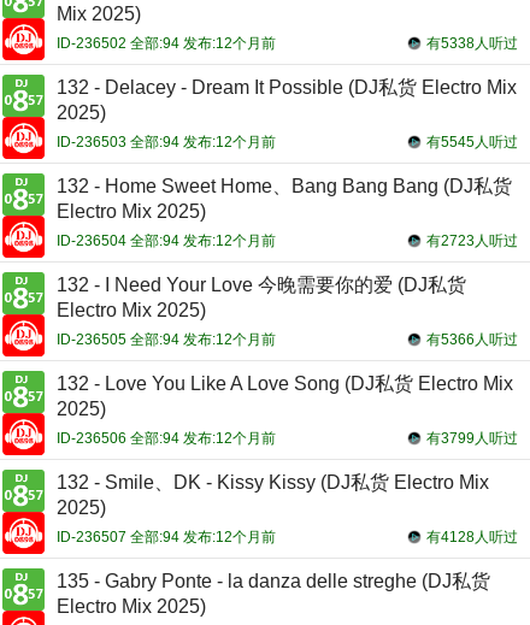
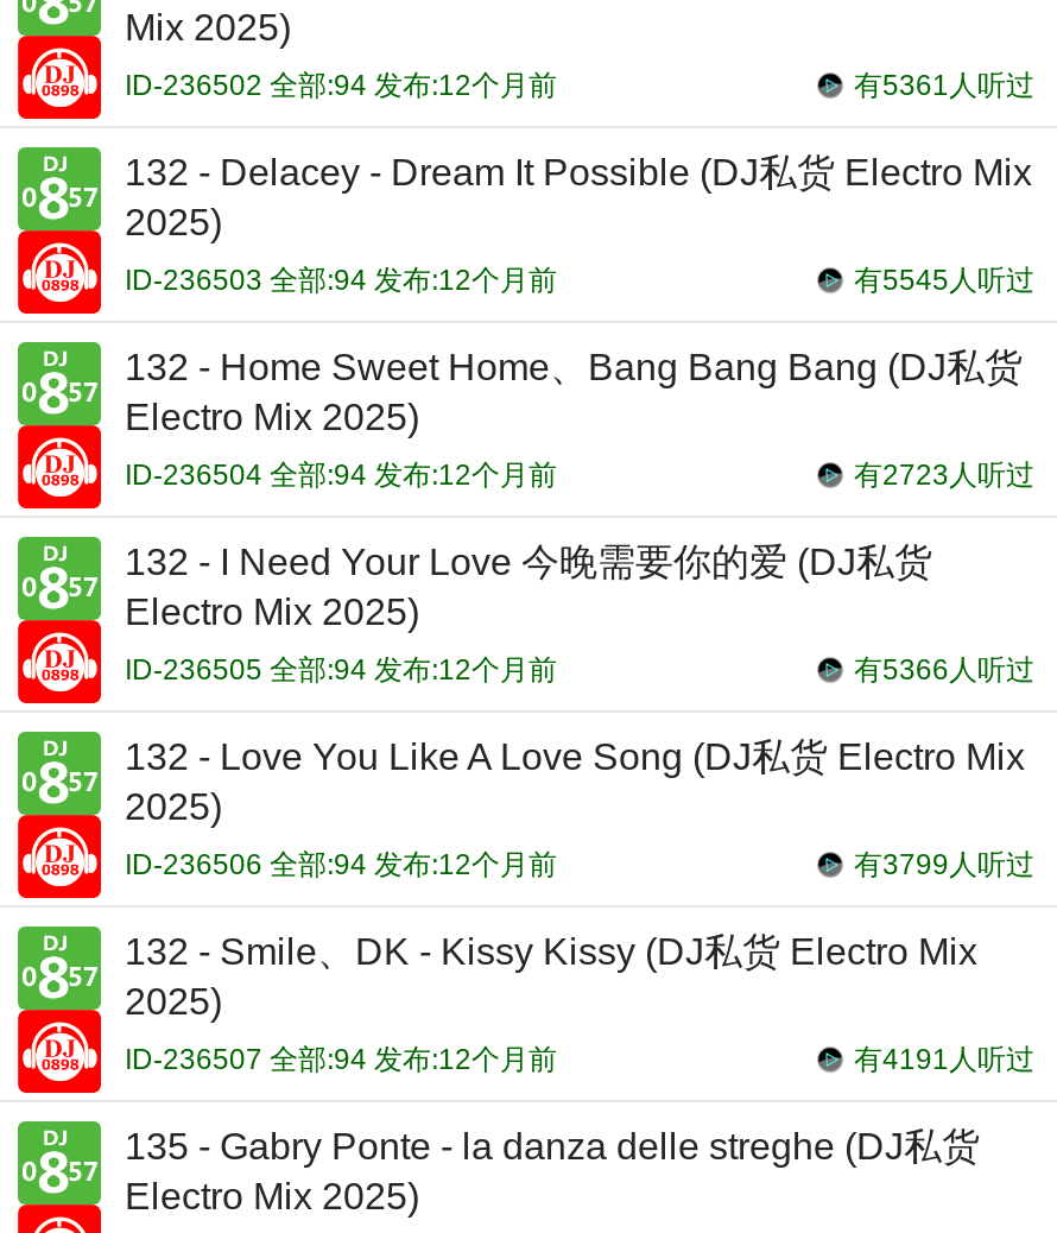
[426,35,518,52] 有5338人听过 -> [854,69,1034,102] 有5361人听过
[426,529,518,546] 有4128人听过 -> [854,1043,1034,1076] 有4191人听过

